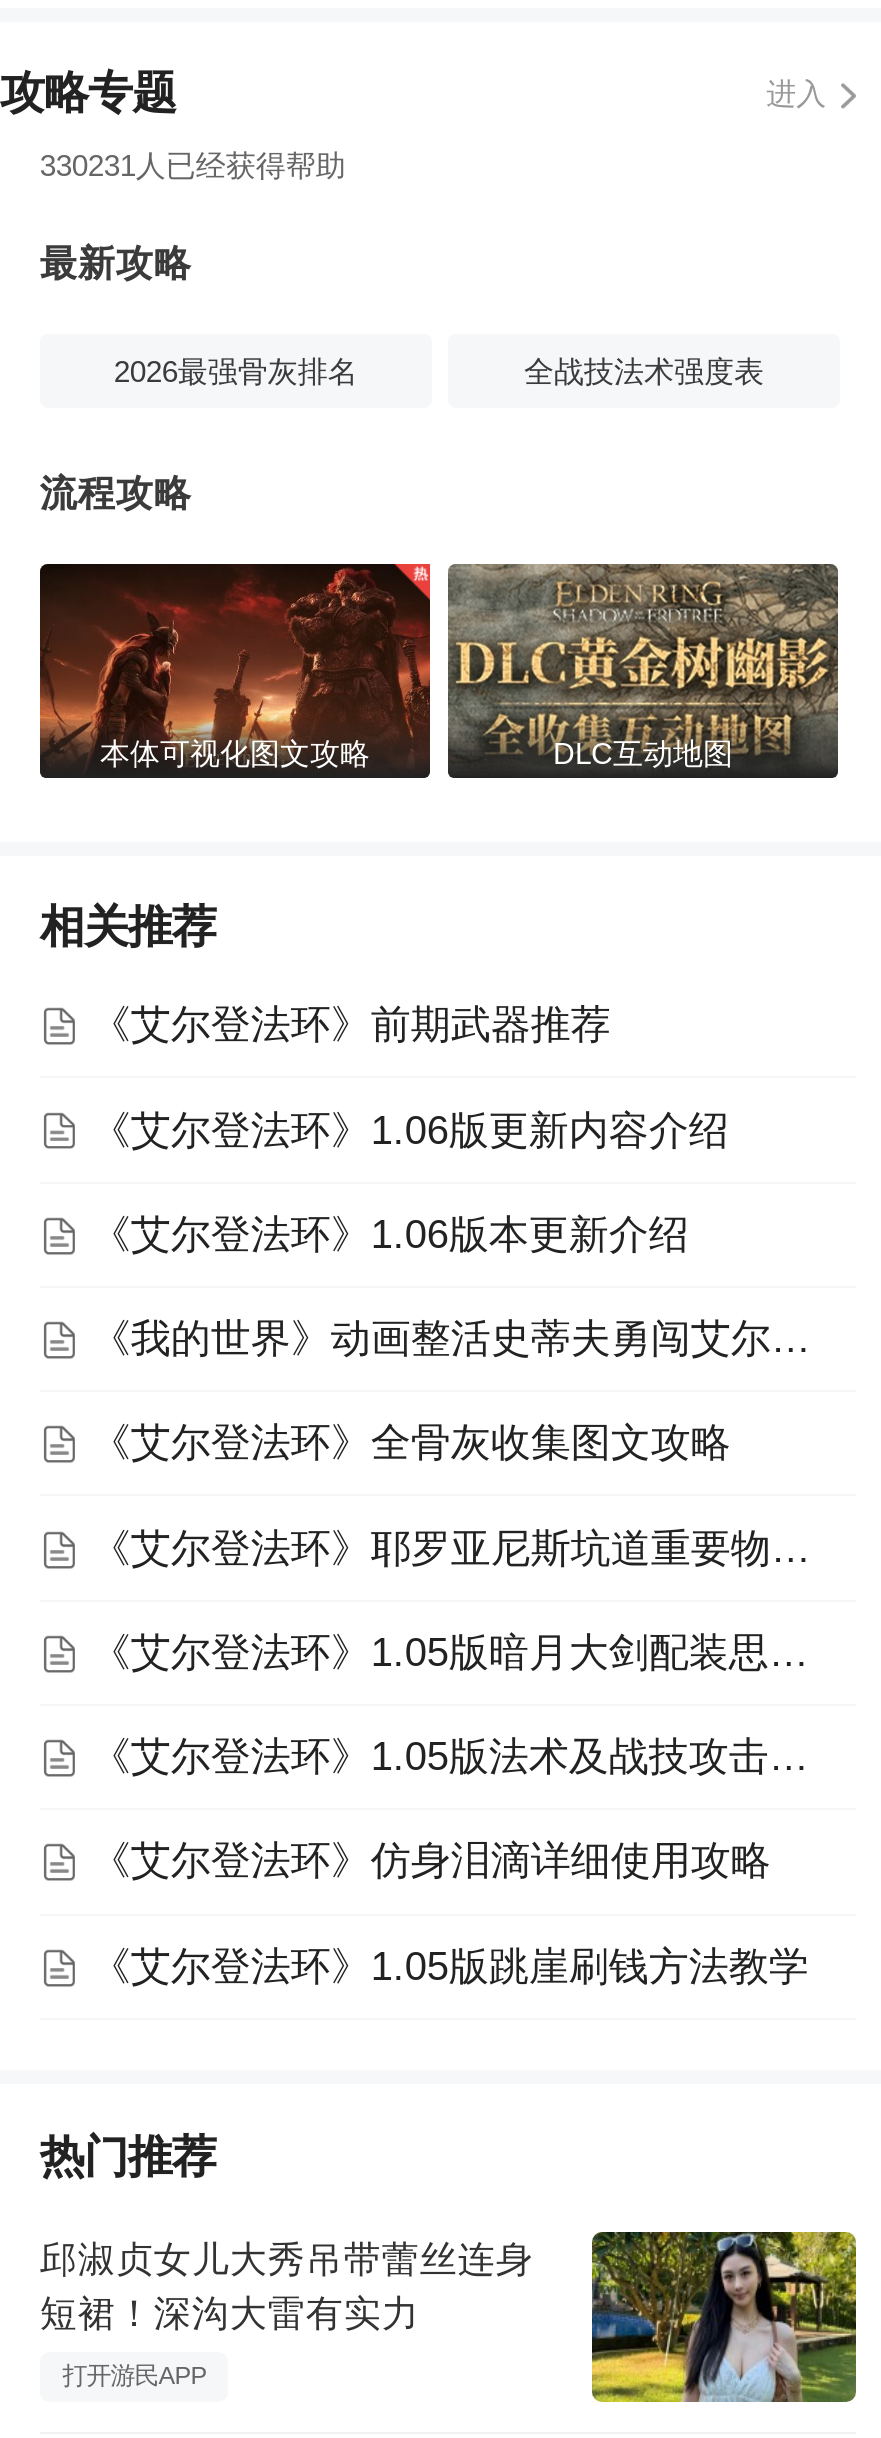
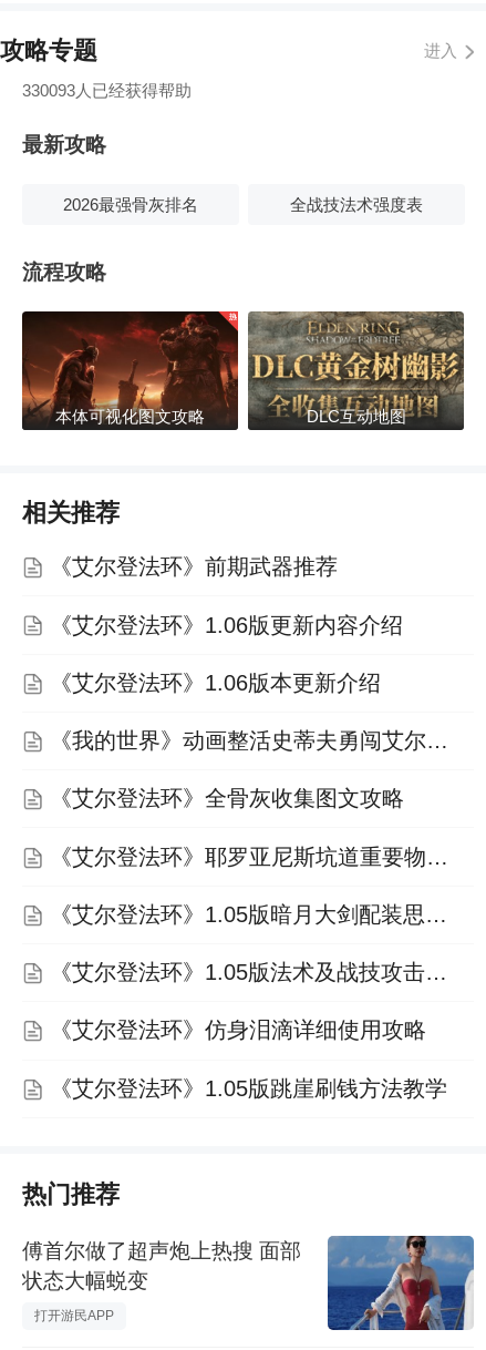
[40,147,346,181] 330231人已经获得帮助 -> [22,80,191,99] 330093人已经获得帮助
[40,2230,858,2374] [image] | 邱淑贞女儿大秀吊带蕾丝连身 | 短裙！深沟大雷有实力 -> [22,1235,475,1315] [image] | 傅首尔做了超声炮上热搜 面部 | 状态大幅蜕变

